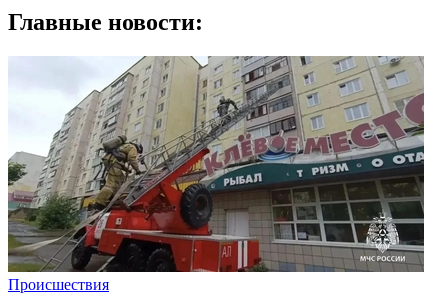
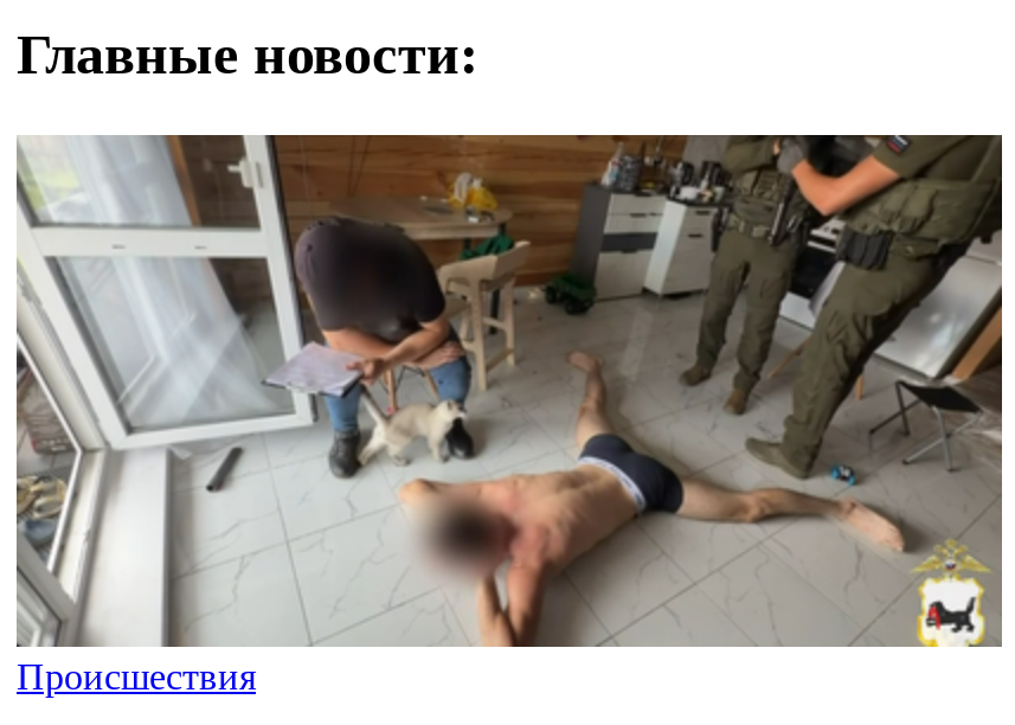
[8,56,425,273] [image] -> [14,133,1004,649] [image]

